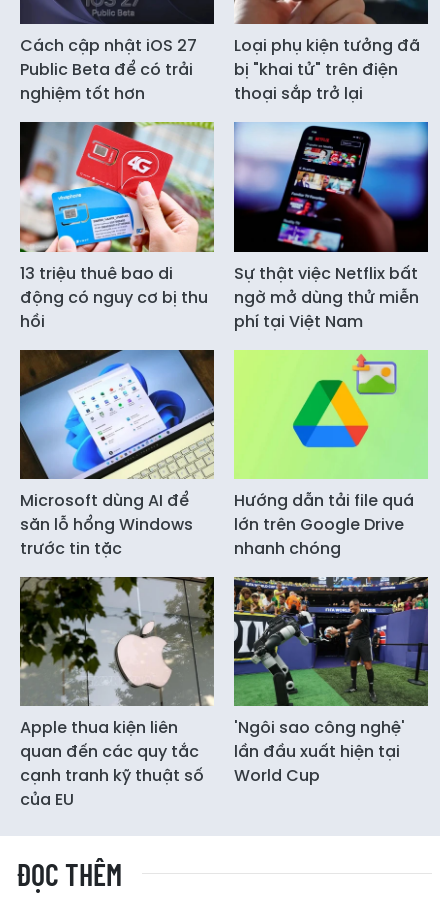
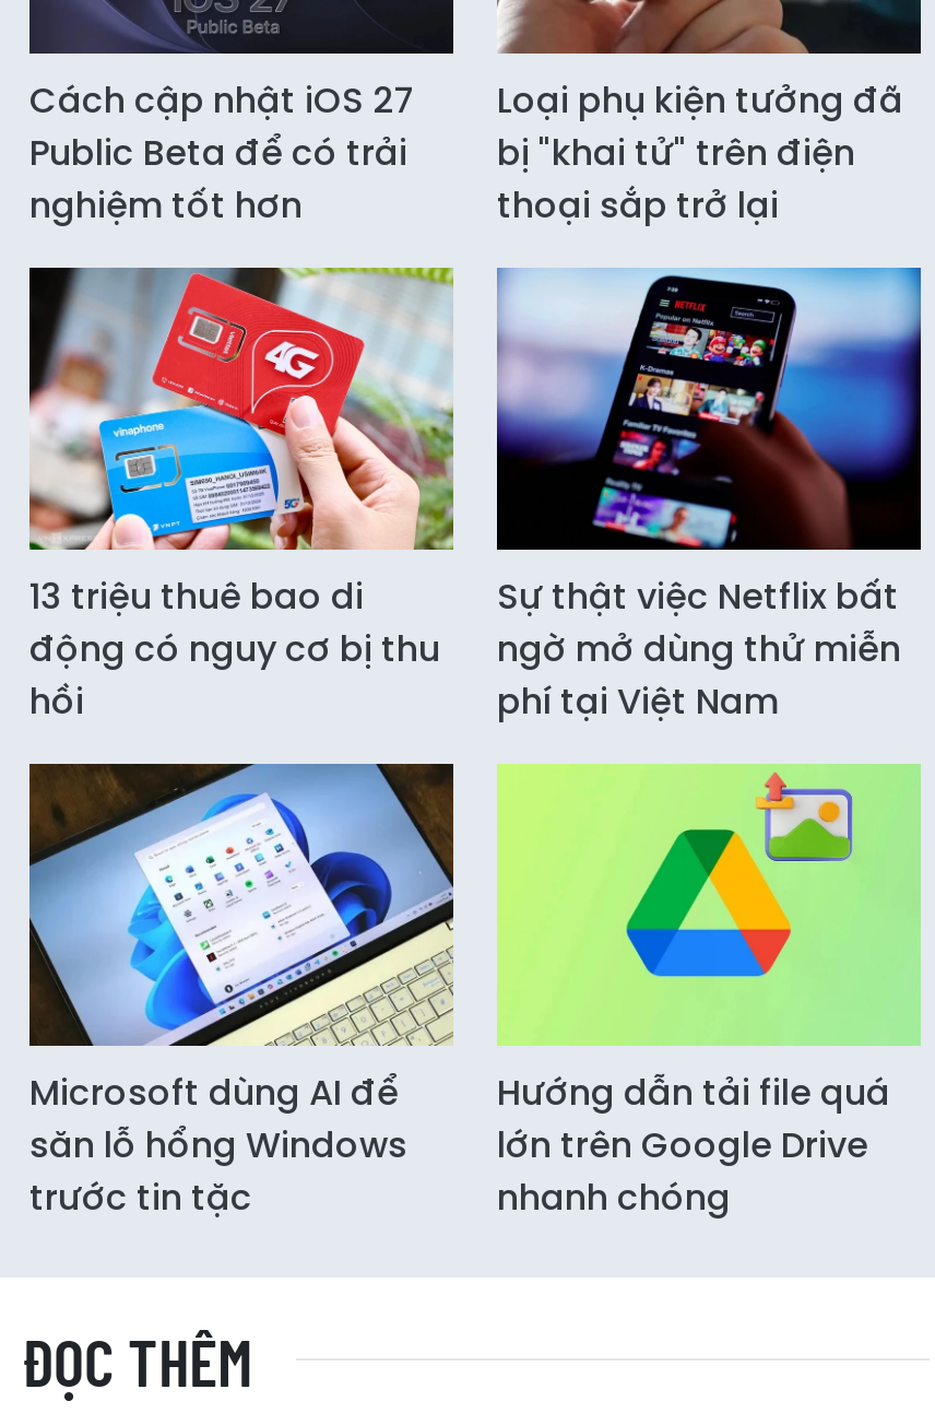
[19,576,215,811] [image] | Apple thua kiện liên | quan đến các quy tắc | cạnh tranh kỹ thuật số | của EU -> none
[233,576,429,787] [image] | 'Ngôi sao công nghệ' | lần đầu xuất hiện tại | World Cup -> none

